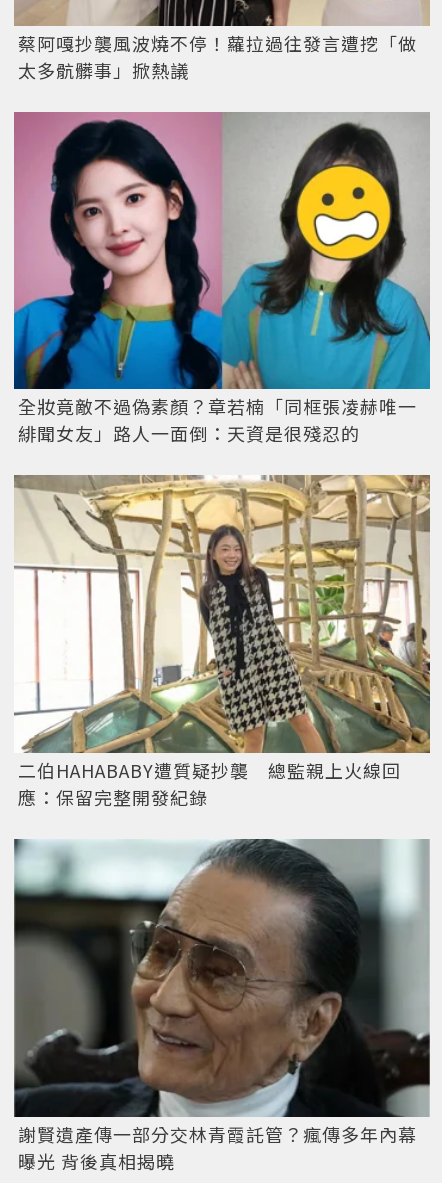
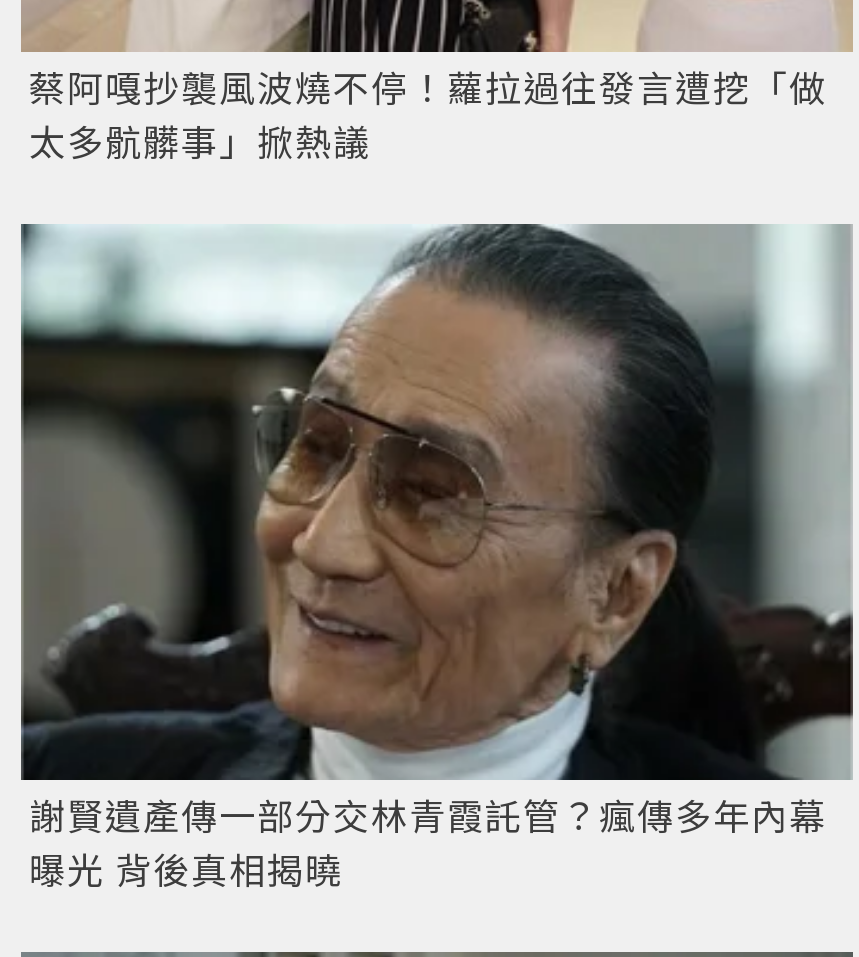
[13,111,431,446] [image] | 全妝竟敵不過偽素顏？章若楠「同框張凌赫唯一 | 緋聞女友」路人一面倒：天資是很殘忍的 -> none
[14,475,429,810] [image] | 二伯HAHABABY遭質疑抄襲 總監親上火線回 | 應：保留完整開發紀錄 -> none

